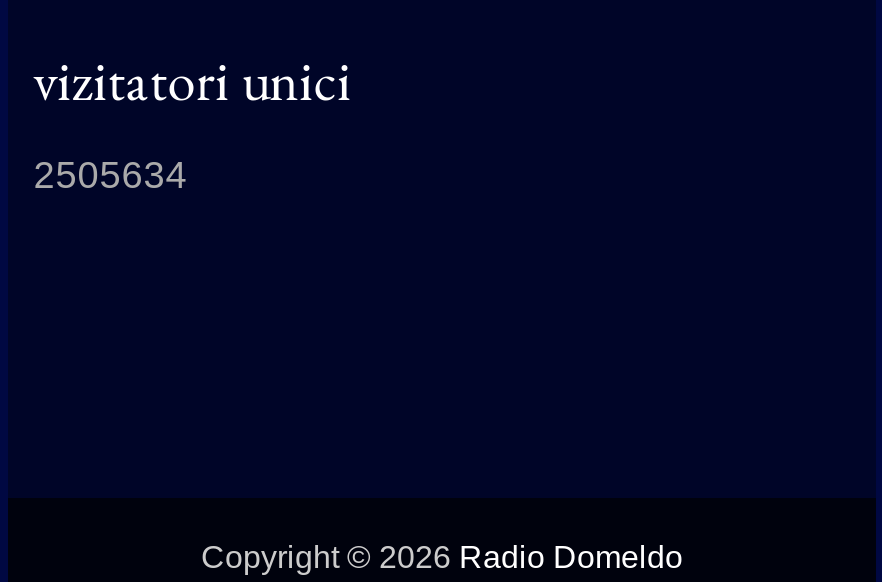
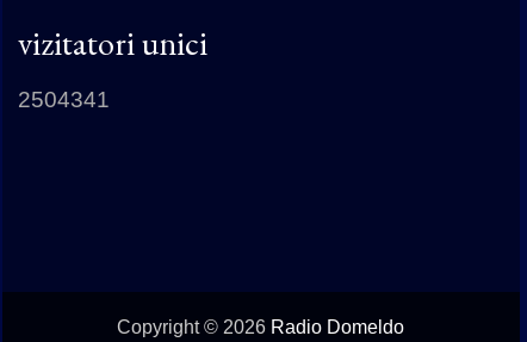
[34,154,188,196] 2505634 -> [18,87,109,112] 2504341

